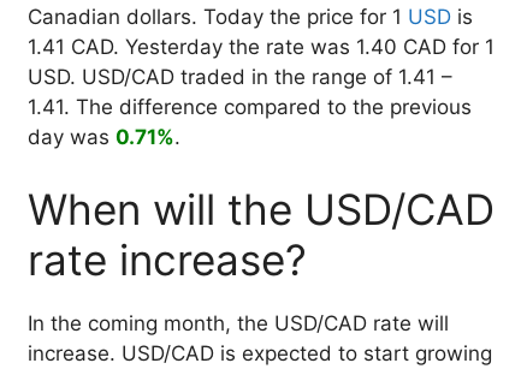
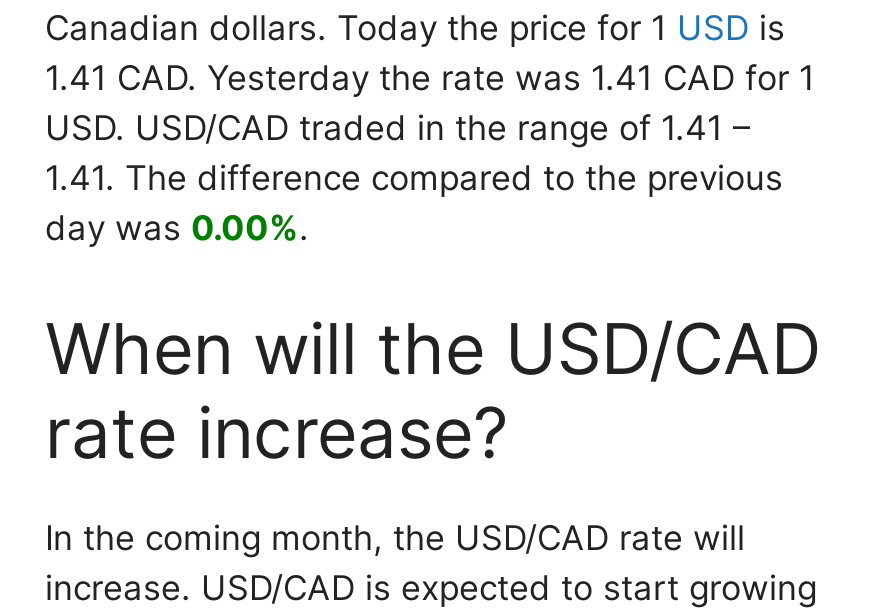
[28,35,495,59] 1.41 CAD. Yesterday the rate was 1.40 CAD for 1 -> [45,58,815,98] 1.41 CAD. Yesterday the rate was 1.41 CAD for 1
[28,125,180,149] day was 0.71%. -> [45,208,309,248] day was 0.00%.

